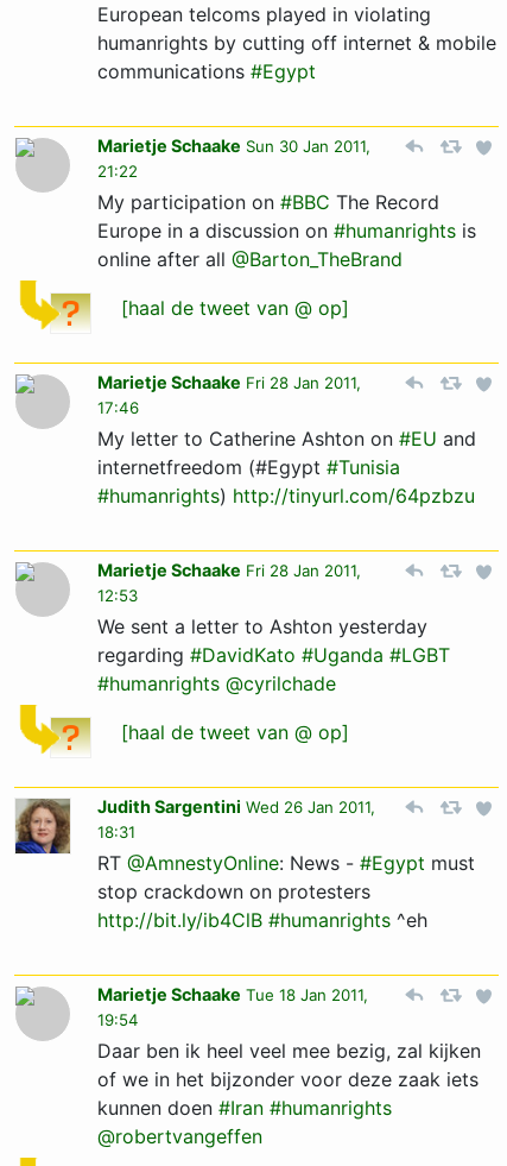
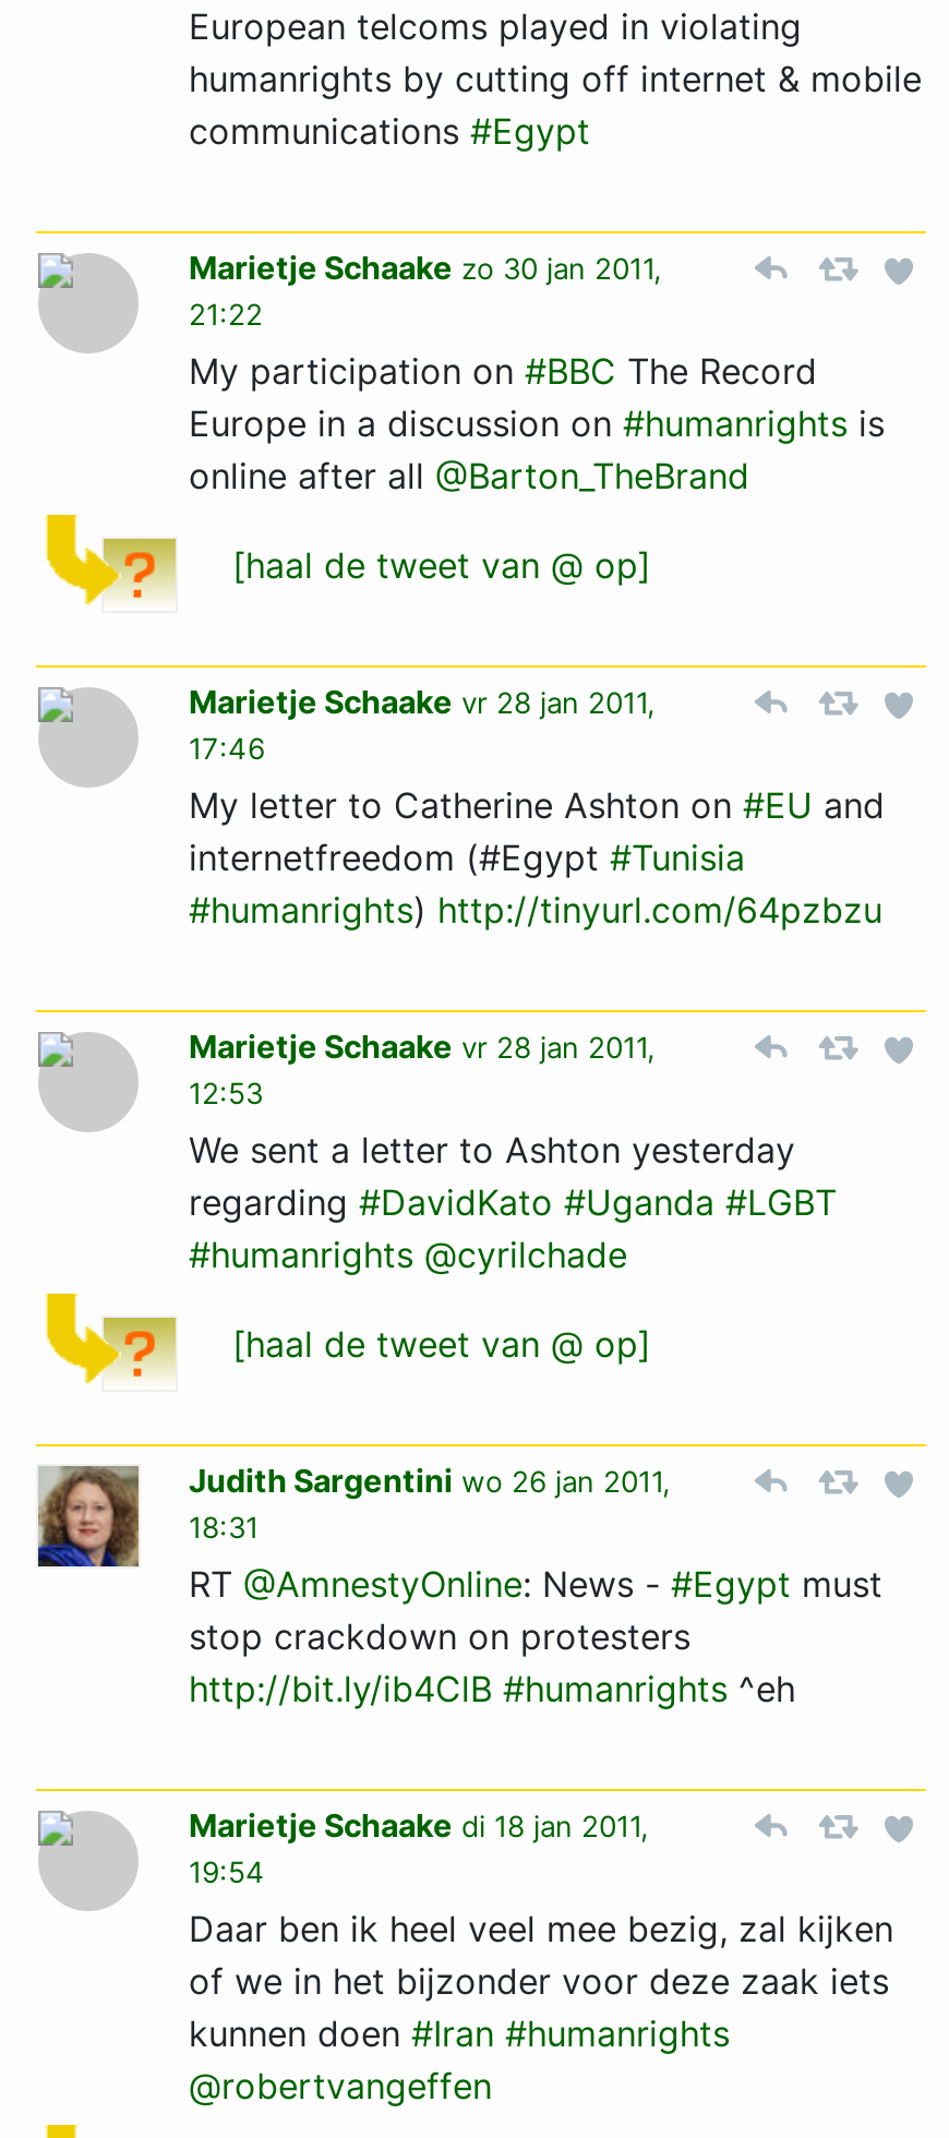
[97,135,370,155] Marietje Schaake Sun 30 Jan 2011, -> [189,248,662,285] Marietje Schaake zo 30 jan 2011,
[97,372,361,392] Marietje Schaake Fri 28 Jan 2011, -> [189,682,656,720] Marietje Schaake vr 28 jan 2011,
[97,560,361,580] Marietje Schaake Fri 28 Jan 2011, -> [189,1027,656,1064] Marietje Schaake vr 28 jan 2011,
[97,796,375,816] Judith Sargentini Wed 26 Jan 2011, -> [189,1461,671,1498] Judith Sargentini wo 26 jan 2011,
[97,984,368,1004] Marietje Schaake Tue 18 Jan 2011, -> [189,1806,649,1843] Marietje Schaake di 18 jan 2011,

